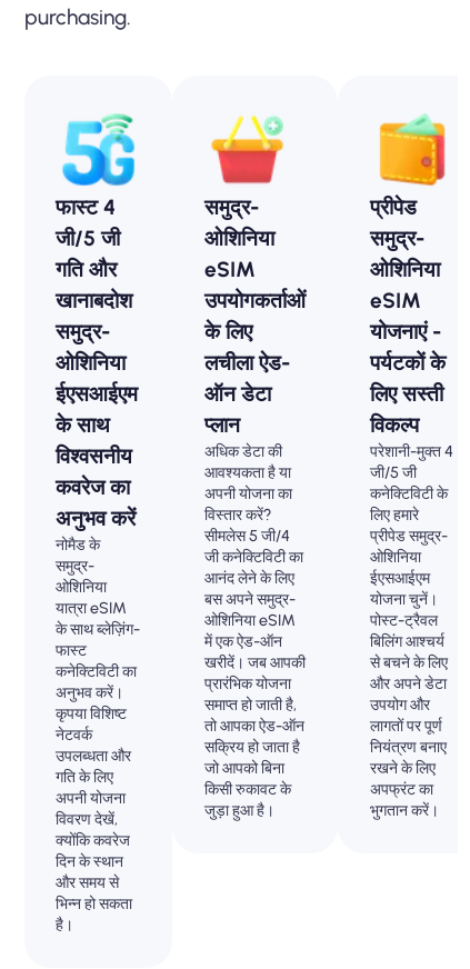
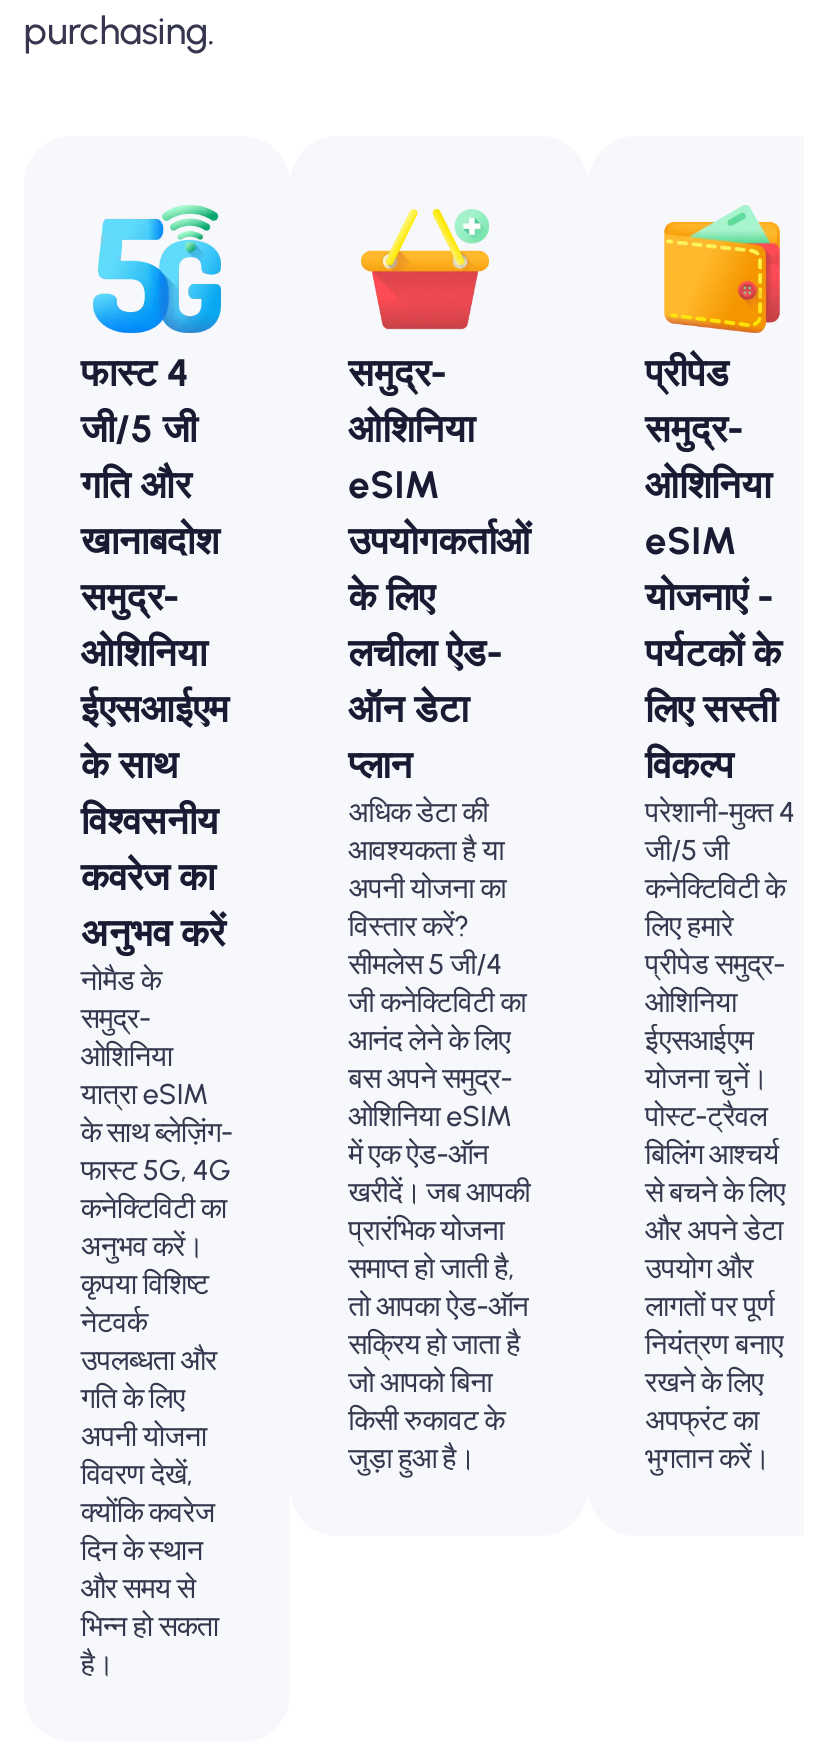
[56,640,87,660] फास्ट -> [81,1152,231,1188] फास्ट 5G, 4G

